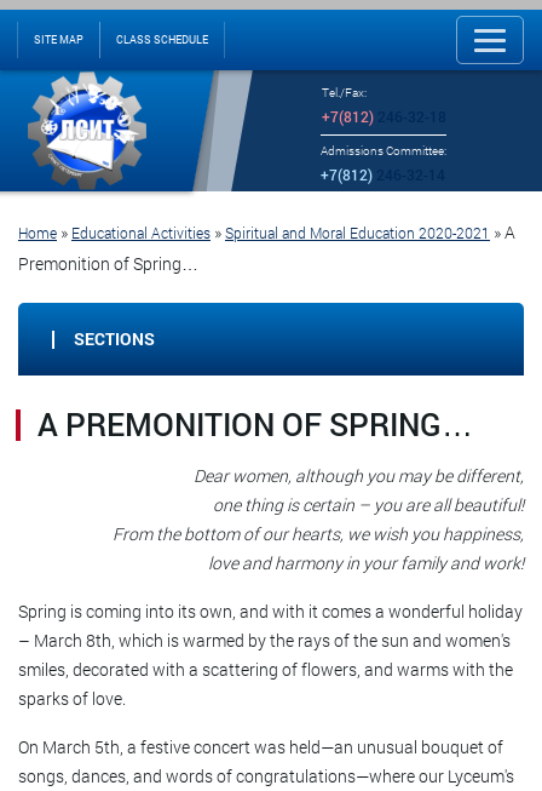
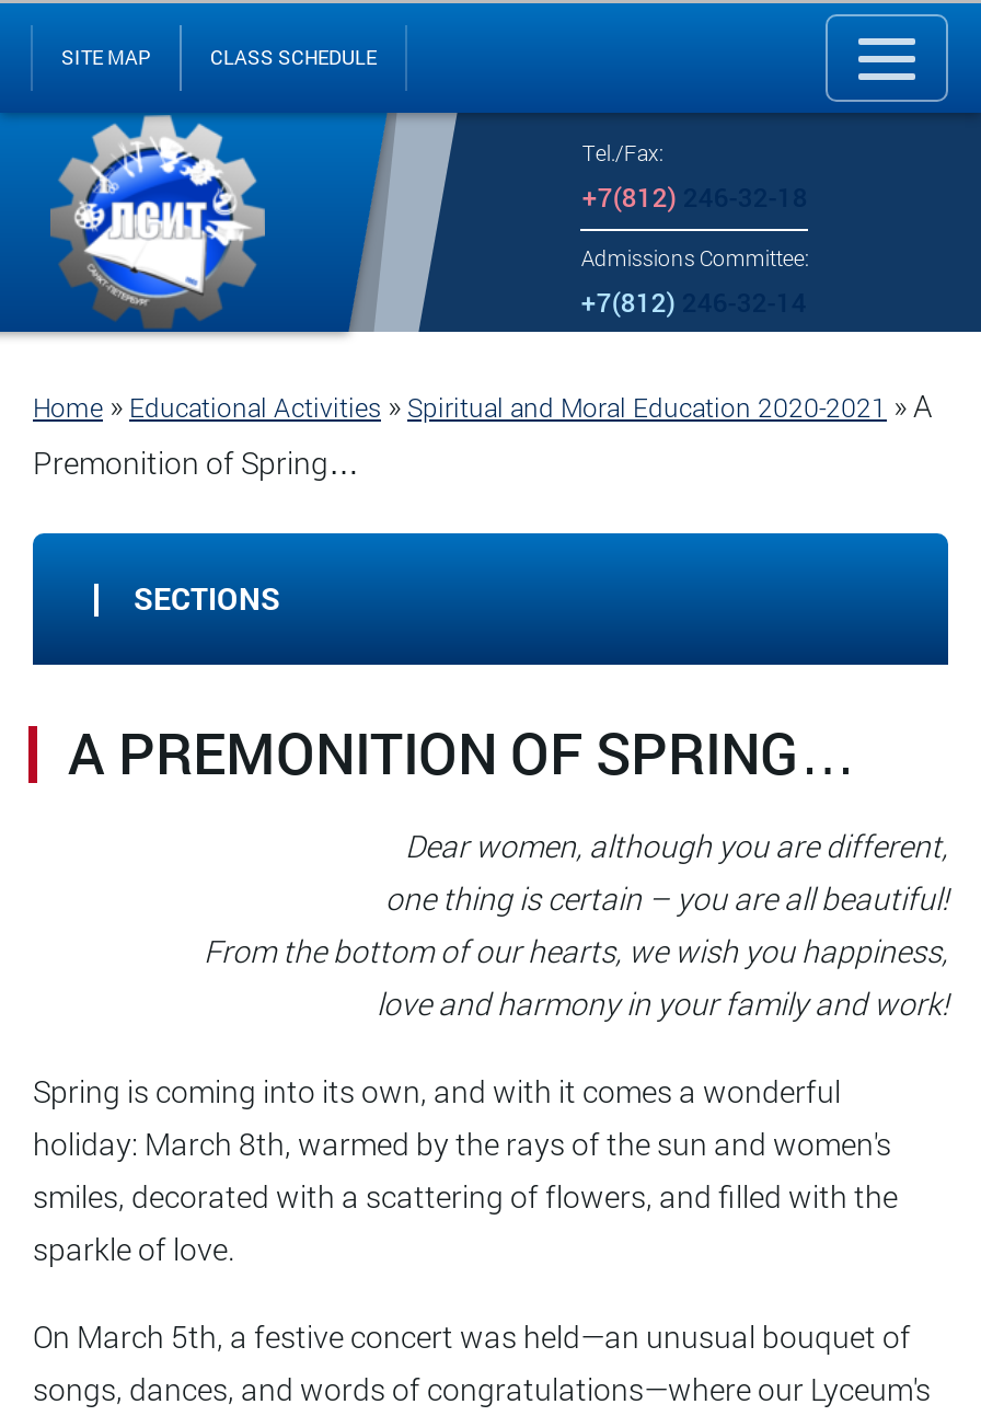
[194,464,524,487] Dear women, although you may be different, -> [405,825,948,866] Dear women, although you are different,
[18,600,523,710] Spring is coming into its own, and with it comes a wonderful holiday | – March 8th, which is warmed by the rays of the sun and women's | smiles, decorated with a scattering of flowers, and warms with the | sparks of love. -> [33,1070,898,1269] Spring is coming into its own, and with it comes a wonderful | holiday: March 8th, warmed by the rays of the sun and women's | smiles, decorated with a scattering of flowers, and filled with the | sparkle of love.

